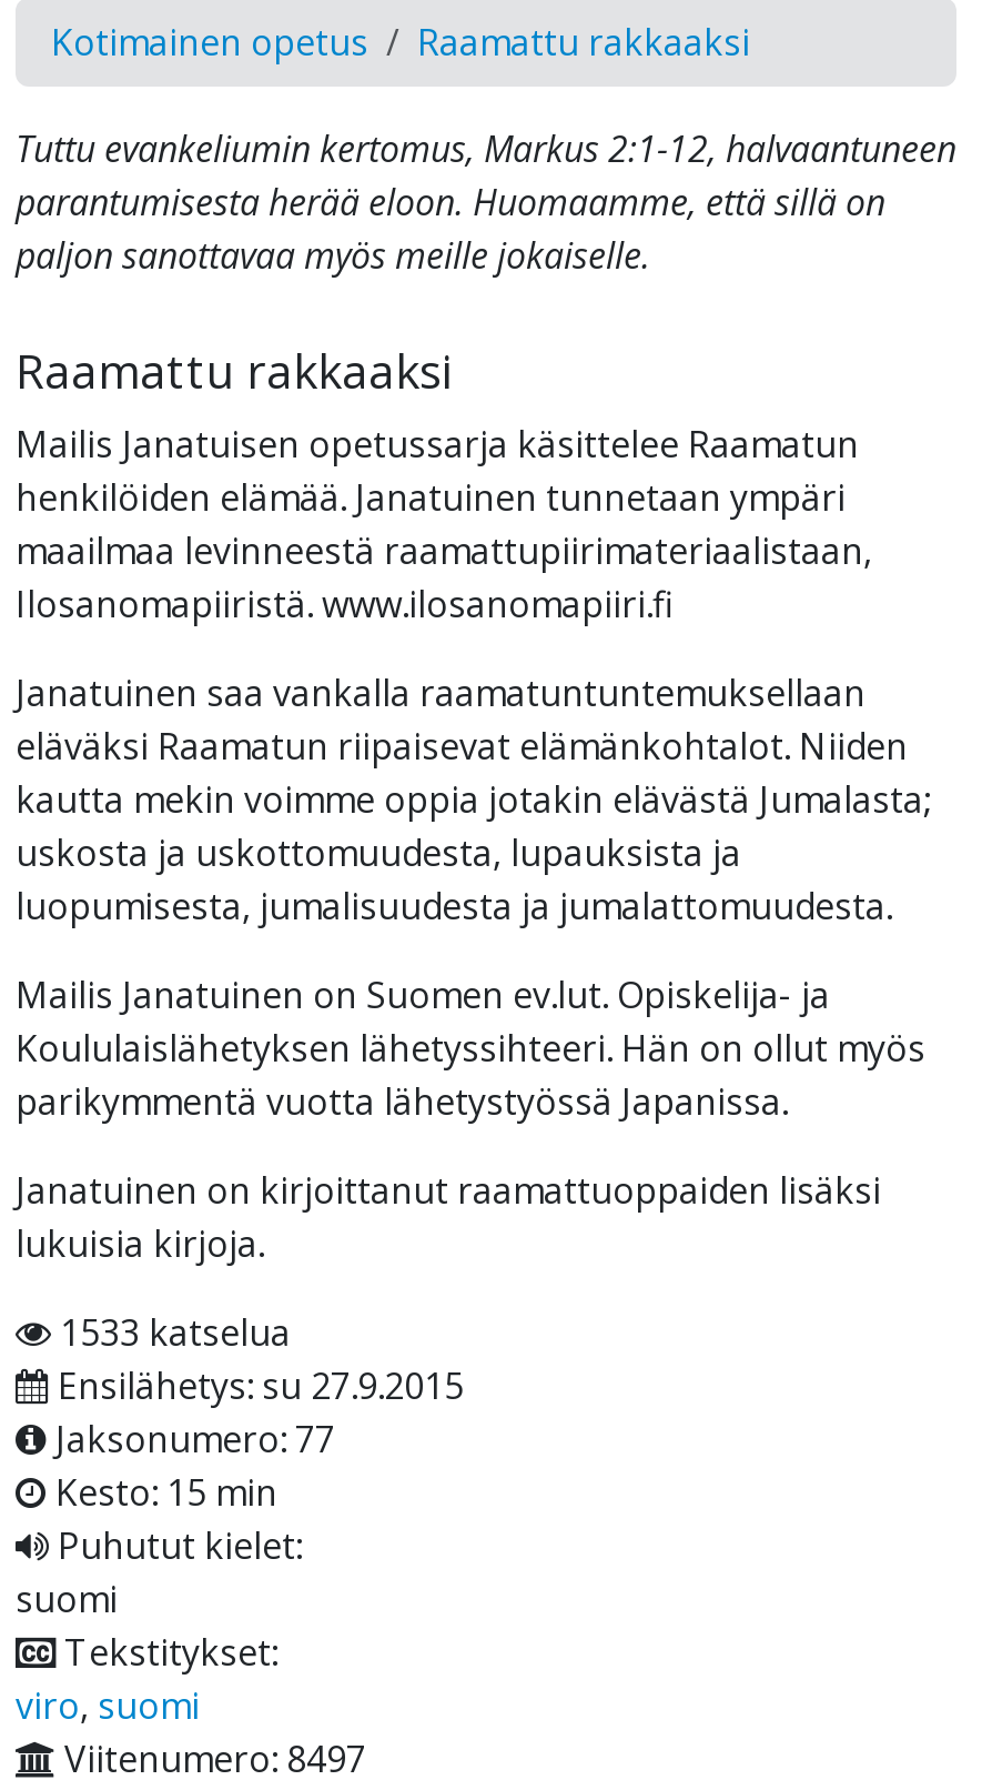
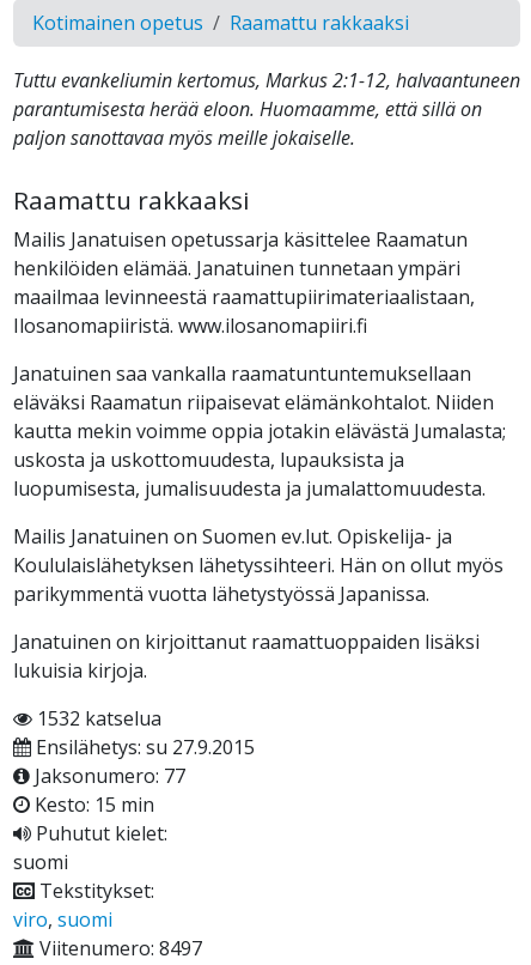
[51,1309,291,1357] 1533 katselua -> [32,705,161,732] 1532 katselua

